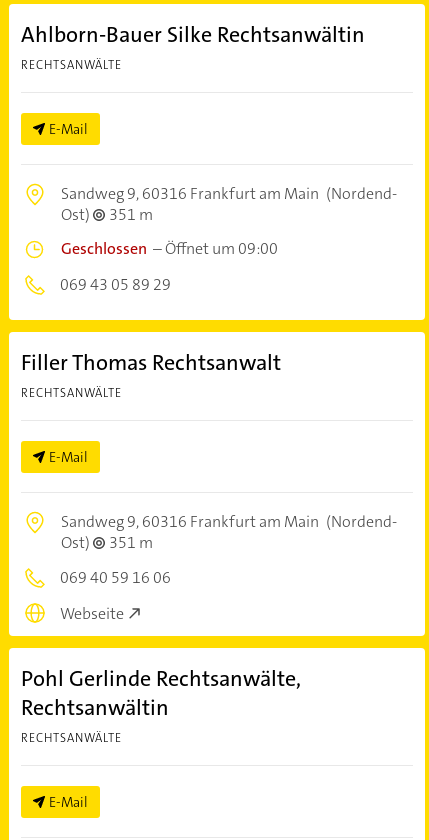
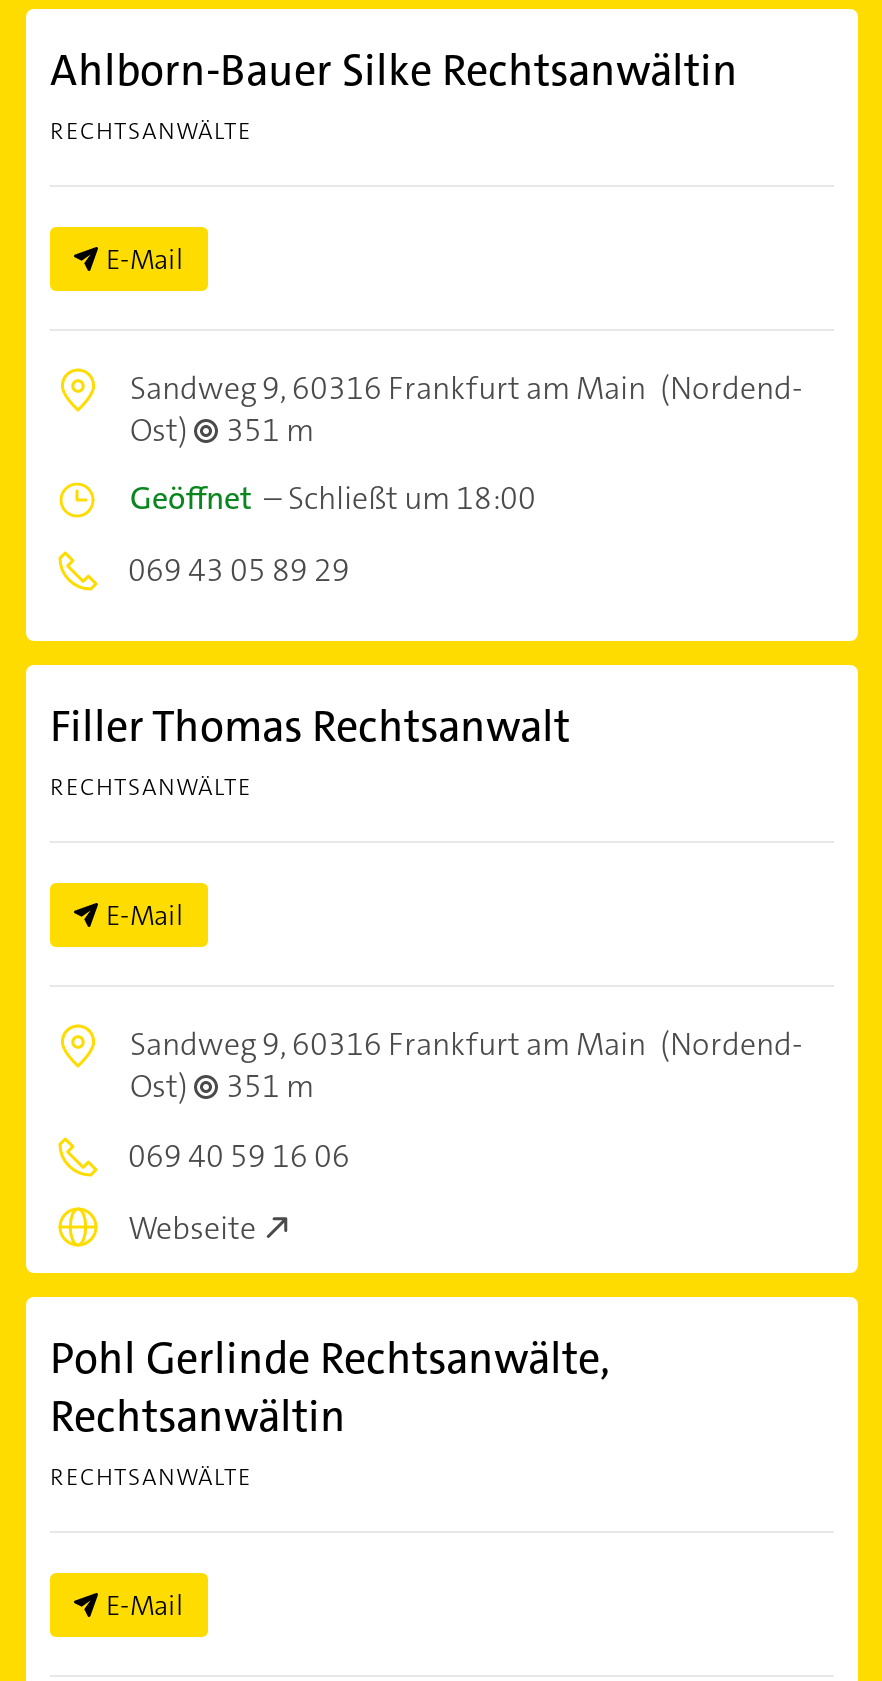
[61,238,278,259] Geschlossen – Öffnet um 09:00 -> [130,476,536,518] Geöffnet – Schließt um 18:00

